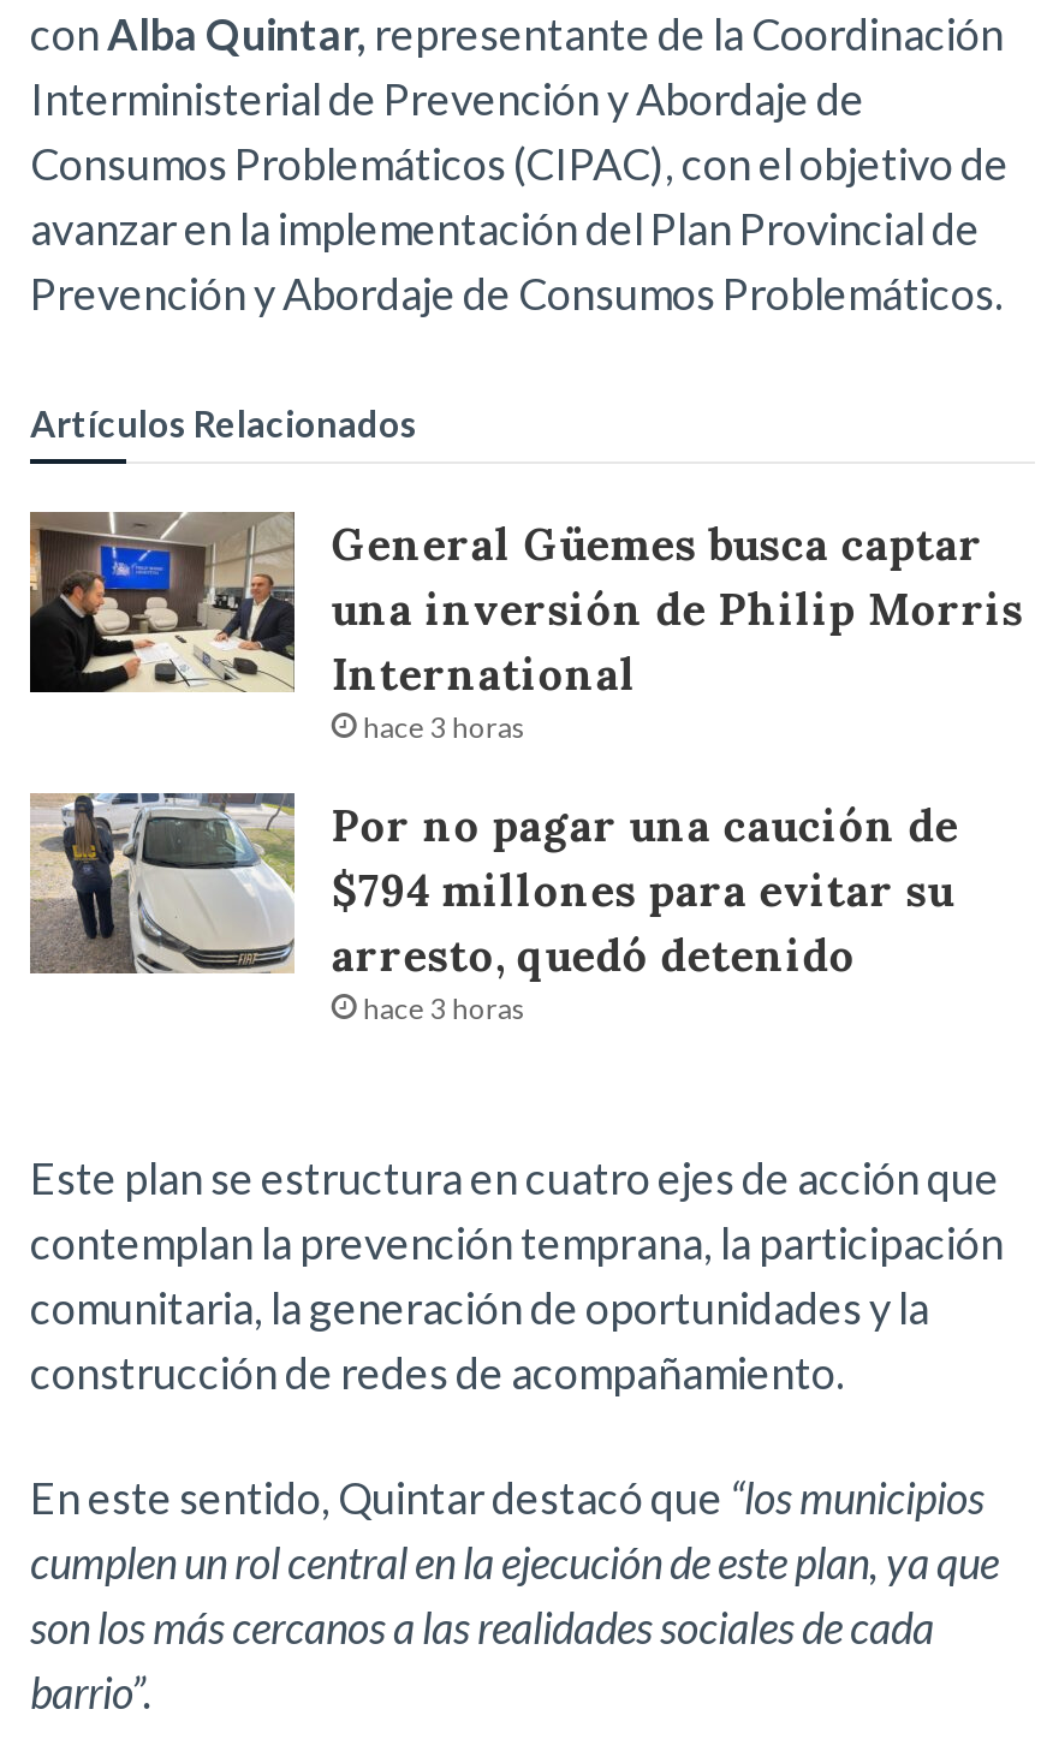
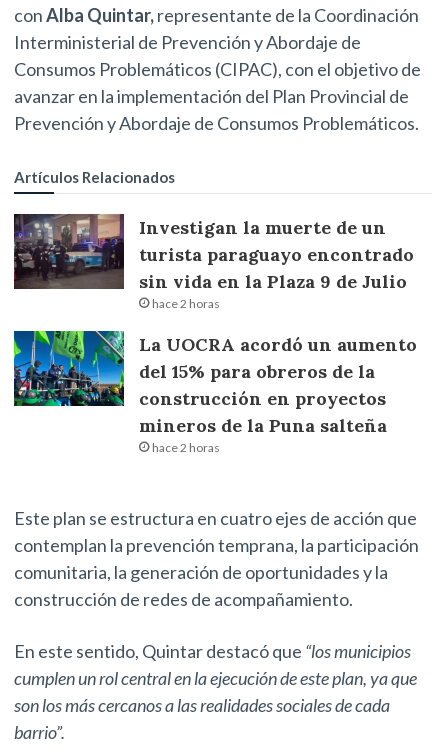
[28,510,1024,746] [image] | General Güemes busca captar | una inversión de Philip Morris | International | hace 3 horas -> [13,213,414,310] [image] | Investigan la muerte de un | turista paraguayo encontrado | sin vida en la Plaza 9 de Julio | hace 2 horas
[28,791,959,1028] [image] | Por no pagar una caución de | $794 millones para evitar su | arresto, quedó detenido | hace 3 horas -> [13,330,417,454] [image] | La UOCRA acordó un aumento | del 15% para obreros de la | construcción en proyectos | mineros de la Puna salteña | hace 2 horas

